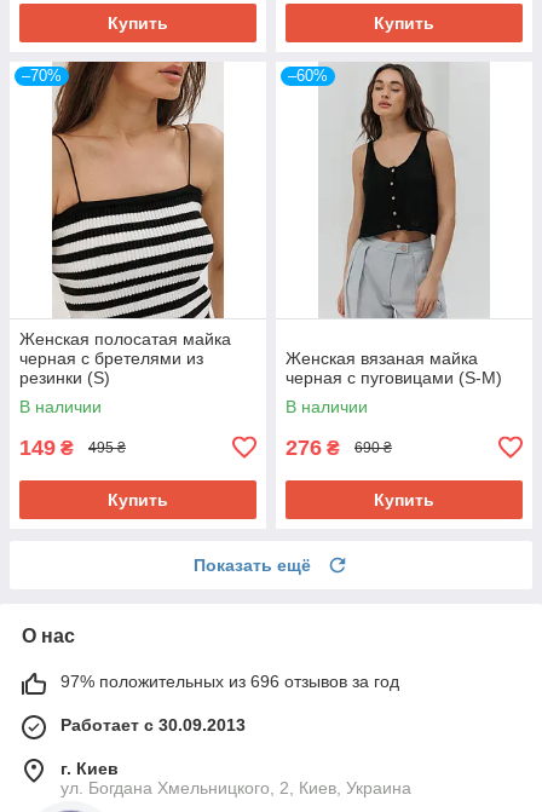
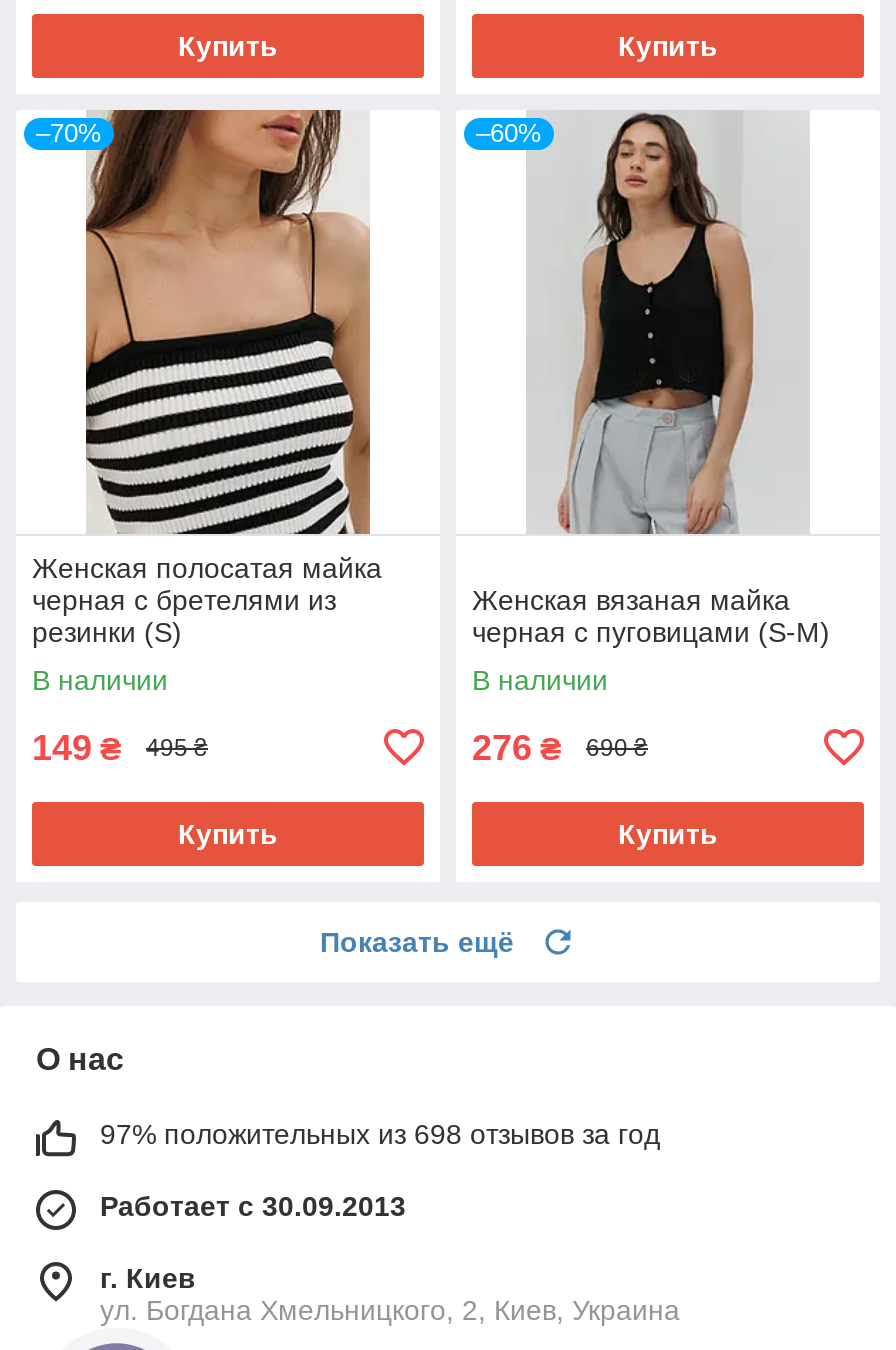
[60,671,399,691] 97% положительных из 696 отзывов за год -> [100,1117,660,1149] 97% положительных из 698 отзывов за год

